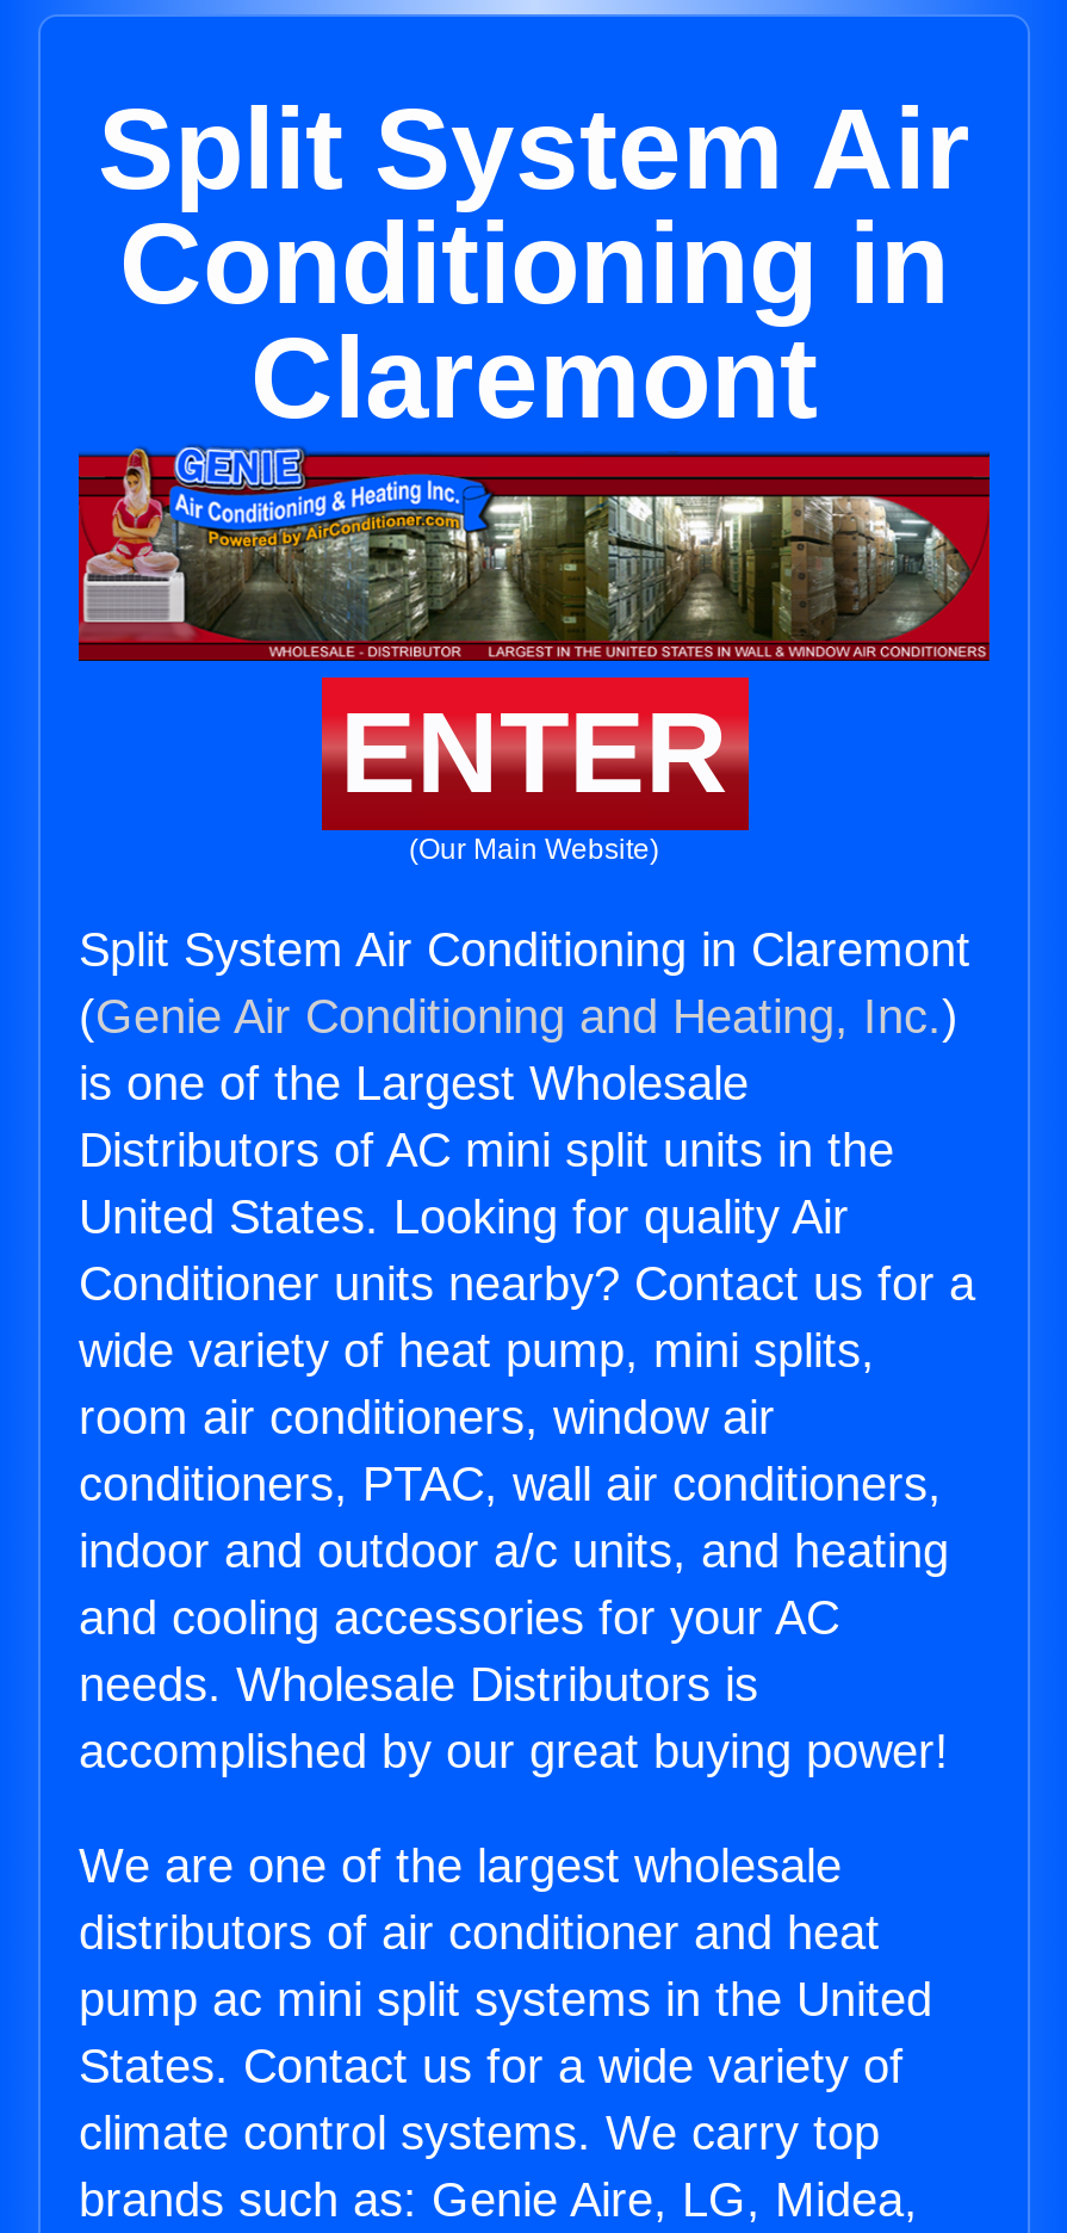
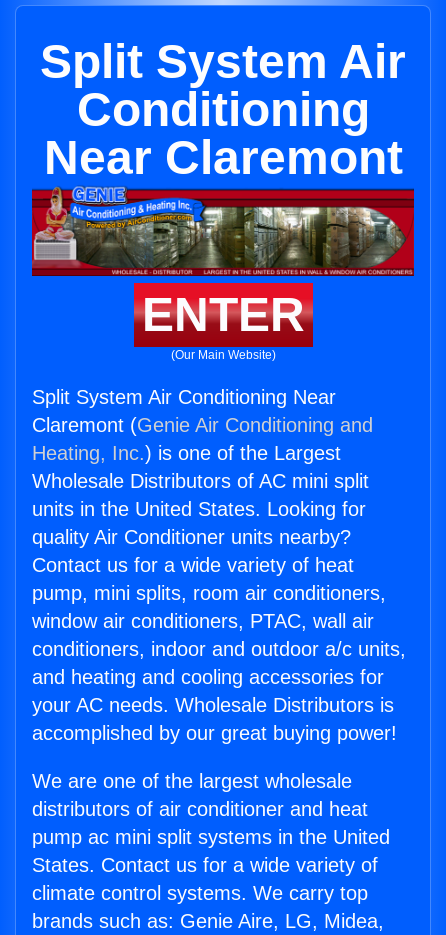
[119,200,949,441] Conditioning in | Claremont -> [43,83,402,184] Conditioning | Near Claremont
[79,923,975,1711] Split System Air Conditioning in Claremont | (Genie Air Conditioning and Heating, Inc.) | is one of the Largest Wholesale | Distributors of AC mini split units in the | United States. Looking for quality Air | Conditioner units nearby? Contact us for a | wide variety of heat pump, mini splits, | room air conditioners, window air | conditioners, PTAC, wall air conditioners, | indoor and outdoor a/c units, and heating | and cooling accessories for your AC | needs. Wholesale Distributors is -> [32,386,406,716] Split System Air Conditioning Near | Claremont (Genie Air Conditioning and | Heating, Inc.) is one of the Largest | Wholesale Distributors of AC mini split | units in the United States. Looking for | quality Air Conditioner units nearby? | Contact us for a wide variety of heat | pump, mini splits, room air conditioners, | window air conditioners, PTAC, wall air | conditioners, indoor and outdoor a/c units, | and heating and cooling accessories for | your AC needs. Wholesale Distributors is

